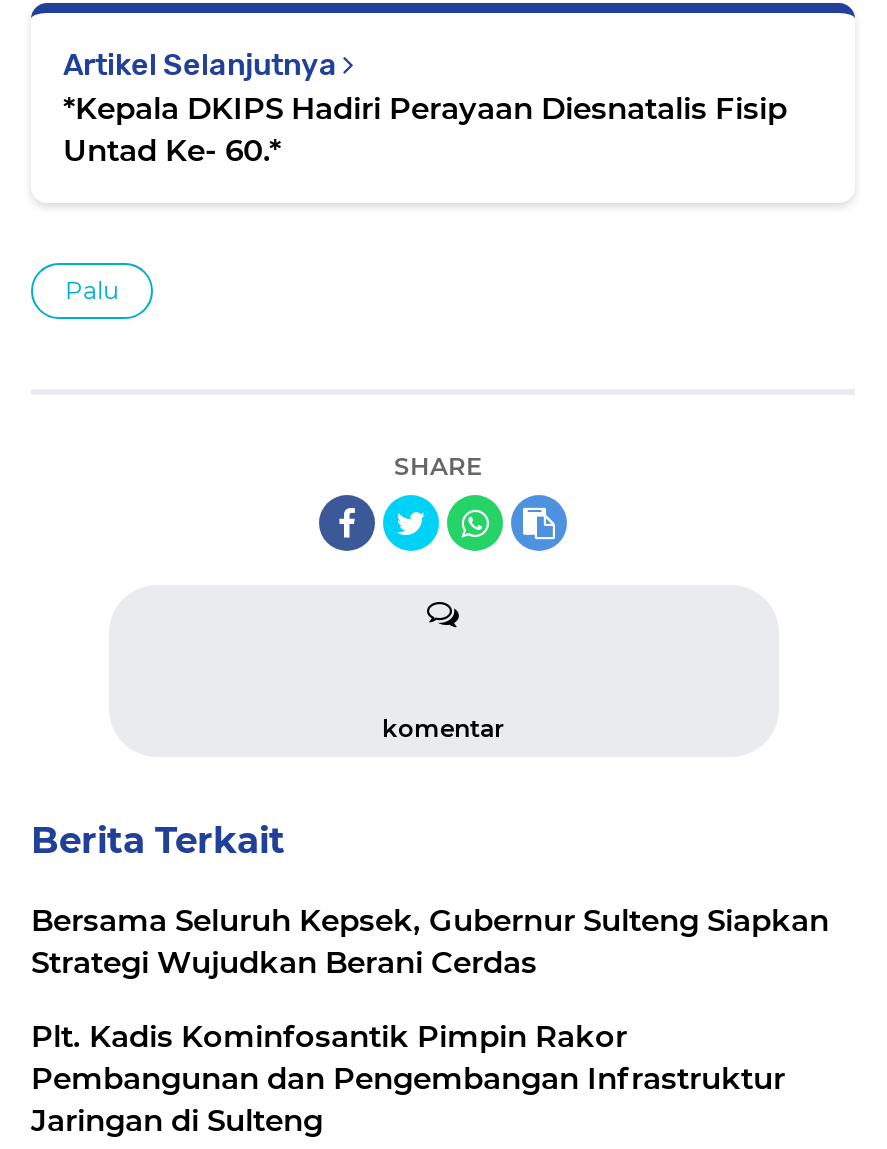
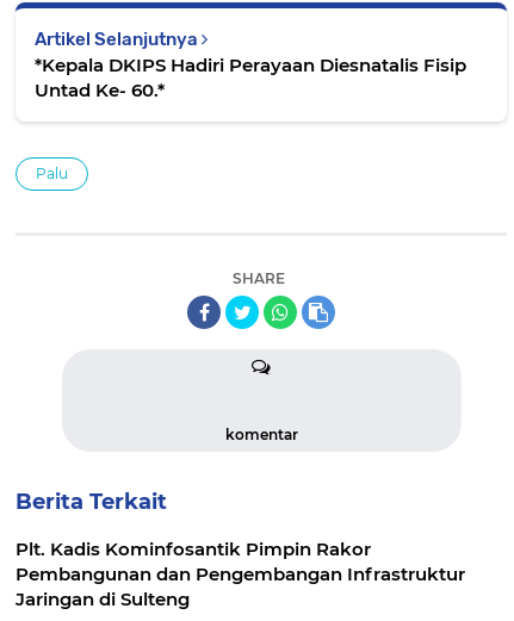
[31,901,829,981] Bersama Seluruh Kepsek, Gubernur Sulteng Siapkan | Strategi Wujudkan Berani Cerdas -> none

